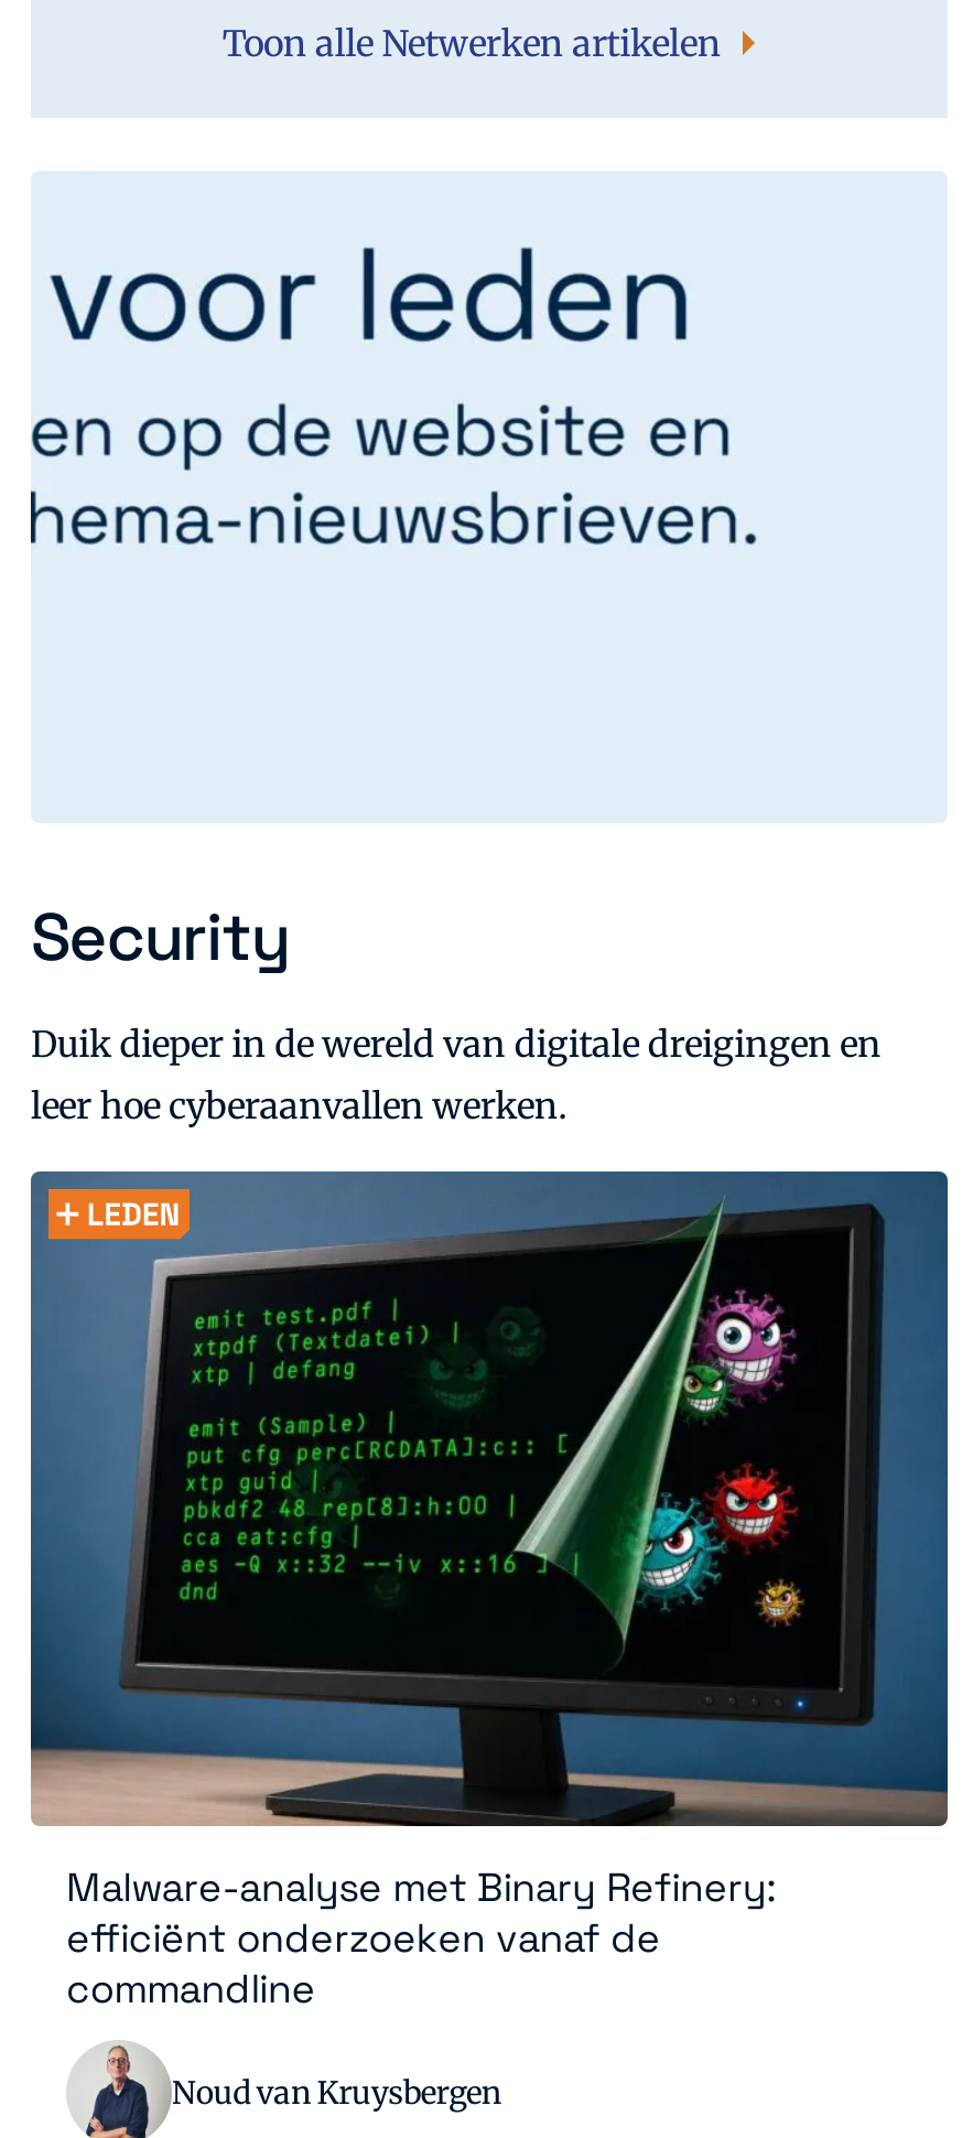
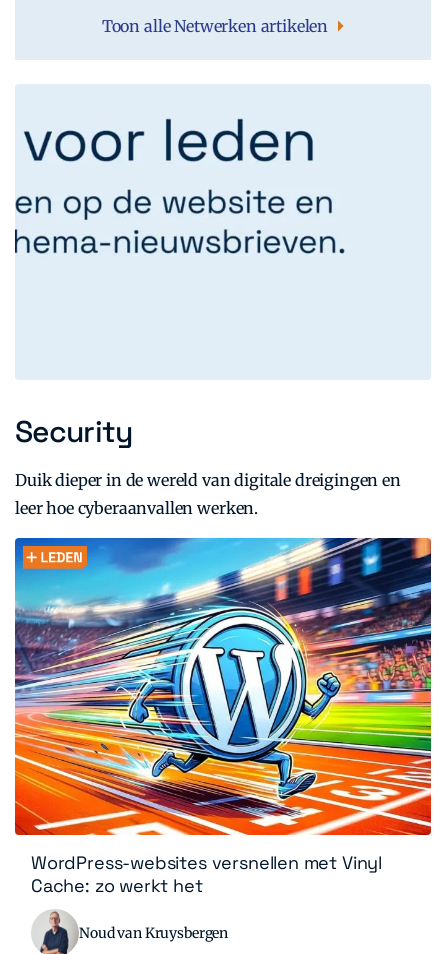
[29,1169,950,2013] [image] | Malware-analyse met Binary Refinery: | efficiënt onderzoeken vanaf de | commandline -> [14,537,432,897] [image] | WordPress-websites versnellen met Vinyl | Cache: zo werkt het

